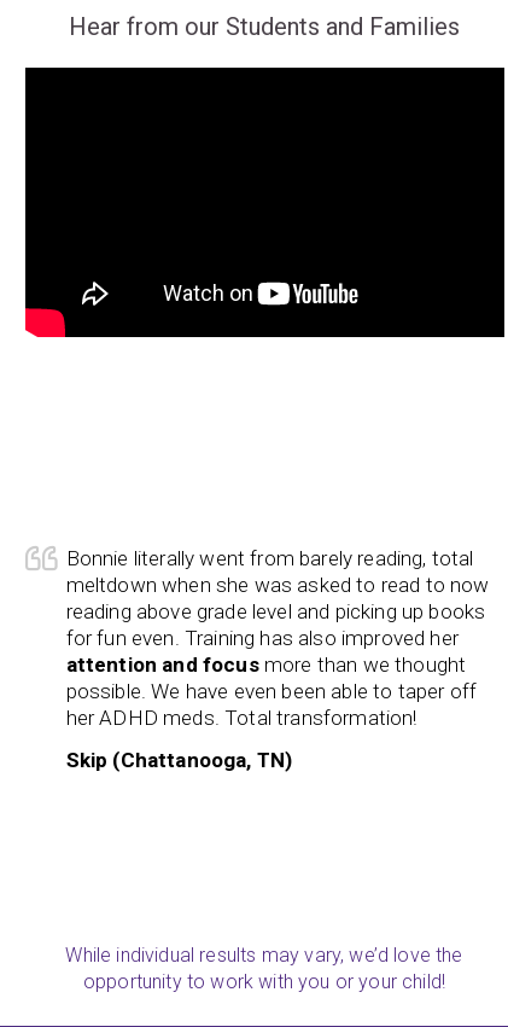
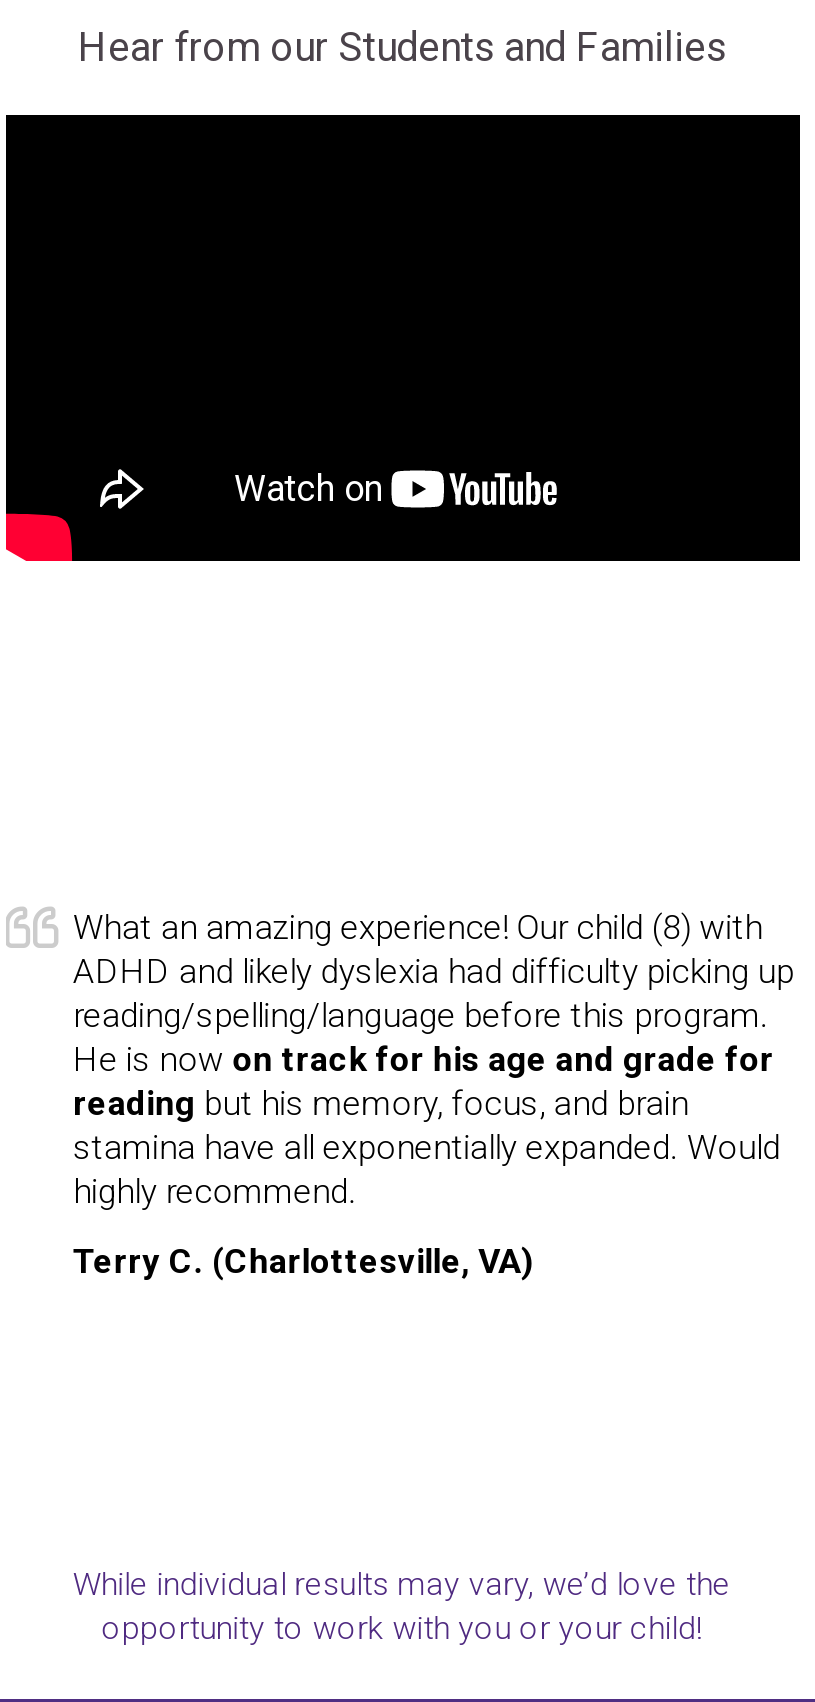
[66,546,489,730] Bonnie literally went from barely reading, total | meltdown when she was asked to read to now | reading above grade level and picking up books | for fun even. Training has also improved her | attention and focus more than we thought | possible. We have even been able to taper off | her ADHD meds. Total transformation! -> [73,907,794,1211] What an amazing experience! Our child (8) with | ADHD and likely dyslexia had difficulty picking up | reading/spelling/language before this program. | He is now on track for his age and grade for | reading but his memory, focus, and brain | stamina have all exponentially expanded. Would | highly recommend.
[66,748,292,772] Skip (Chattanooga, TN) -> [73,1241,533,1281] Terry C. (Charlottesville, VA)

